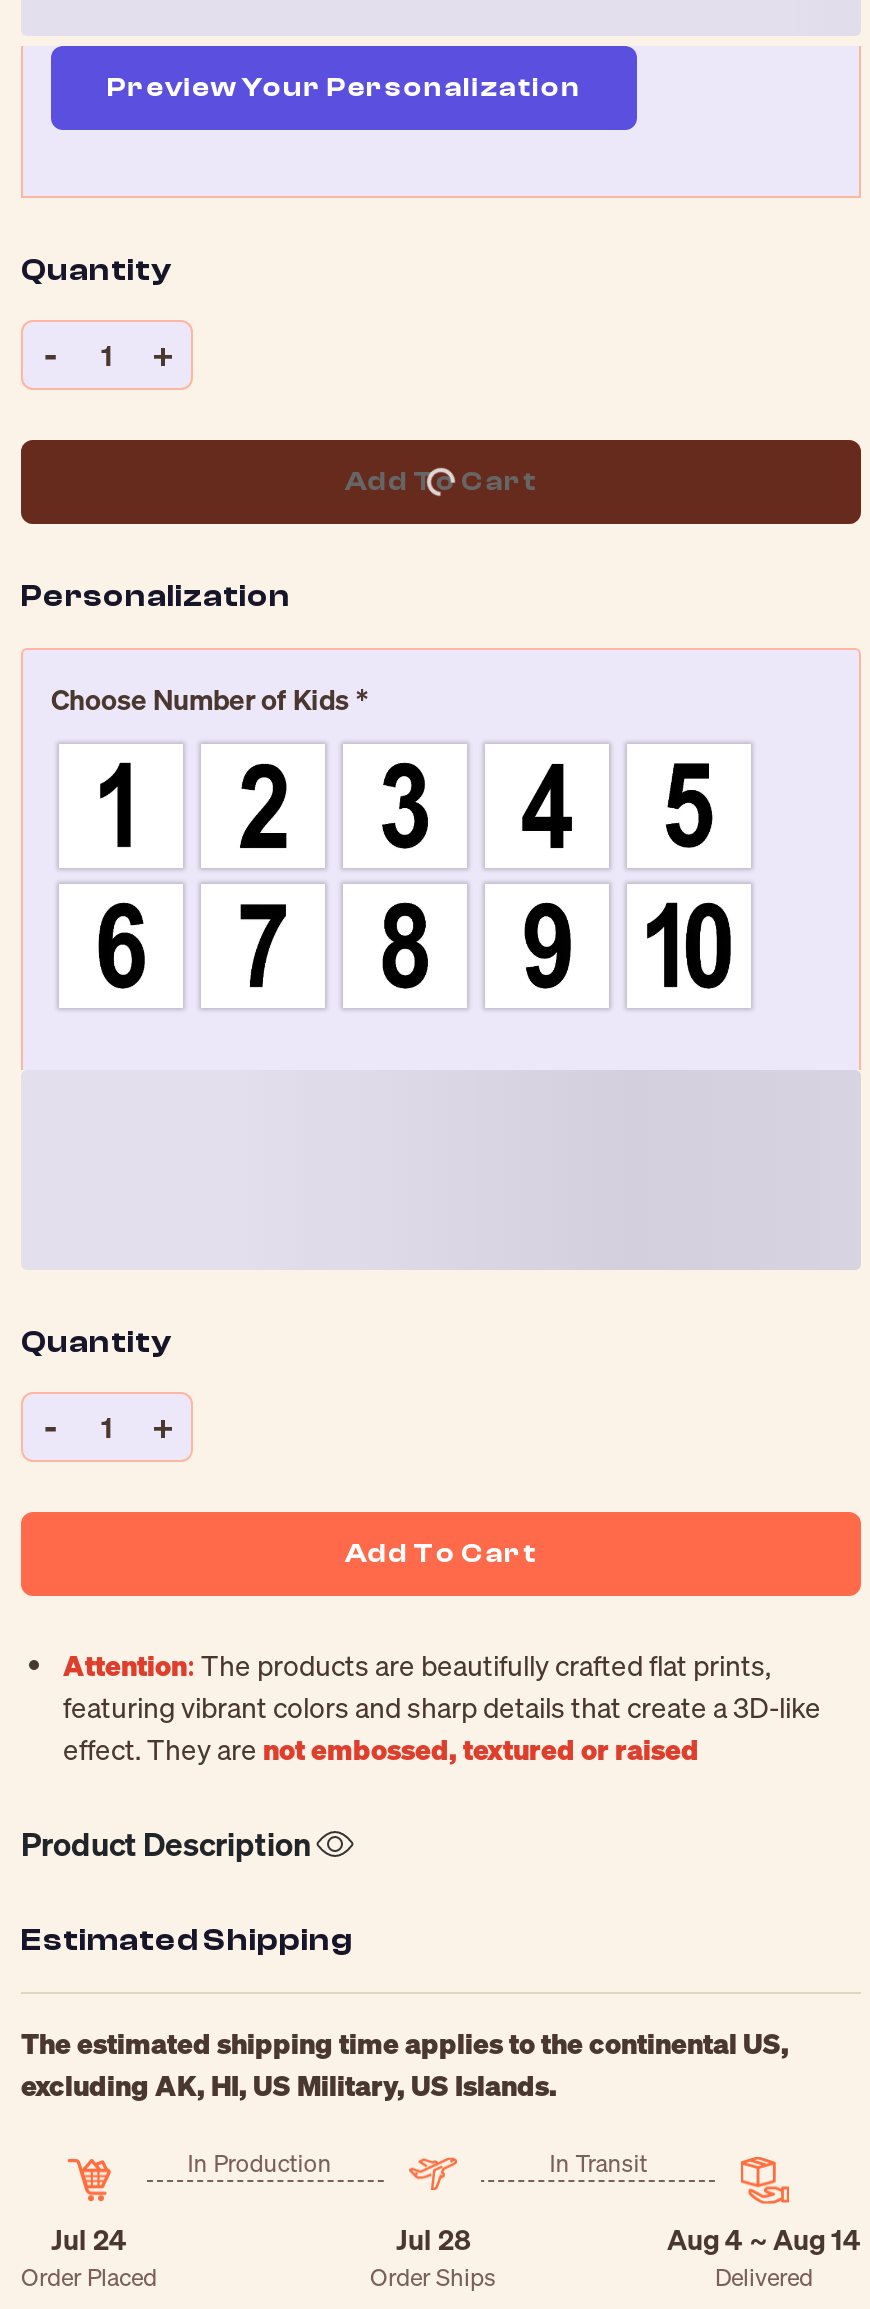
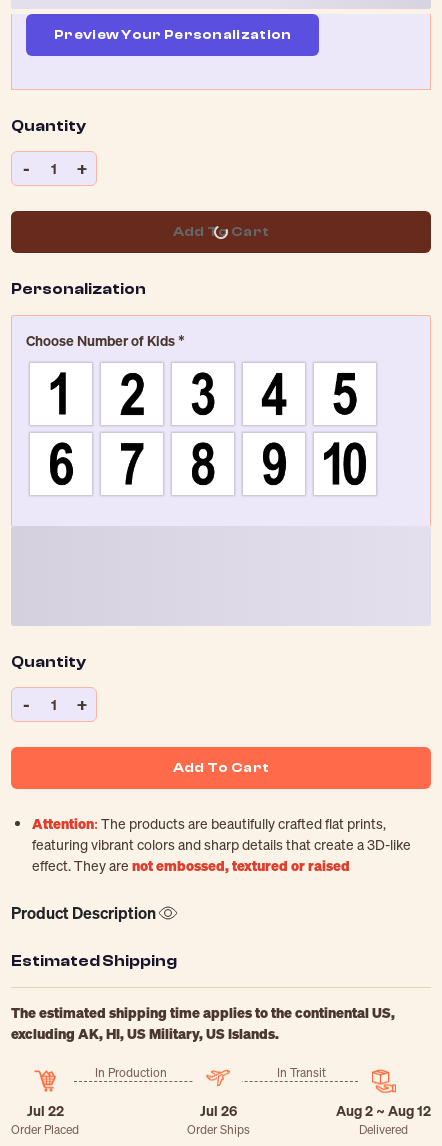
[51,2220,127,2258] Jul 24 -> [26,1101,63,1120] Jul 22
[396,2220,470,2258] Jul 28 -> [199,1101,236,1120] Jul 26
[667,2220,861,2258] Aug 4 ~ Aug 14 -> [336,1101,431,1120] Aug 2 ~ Aug 12

